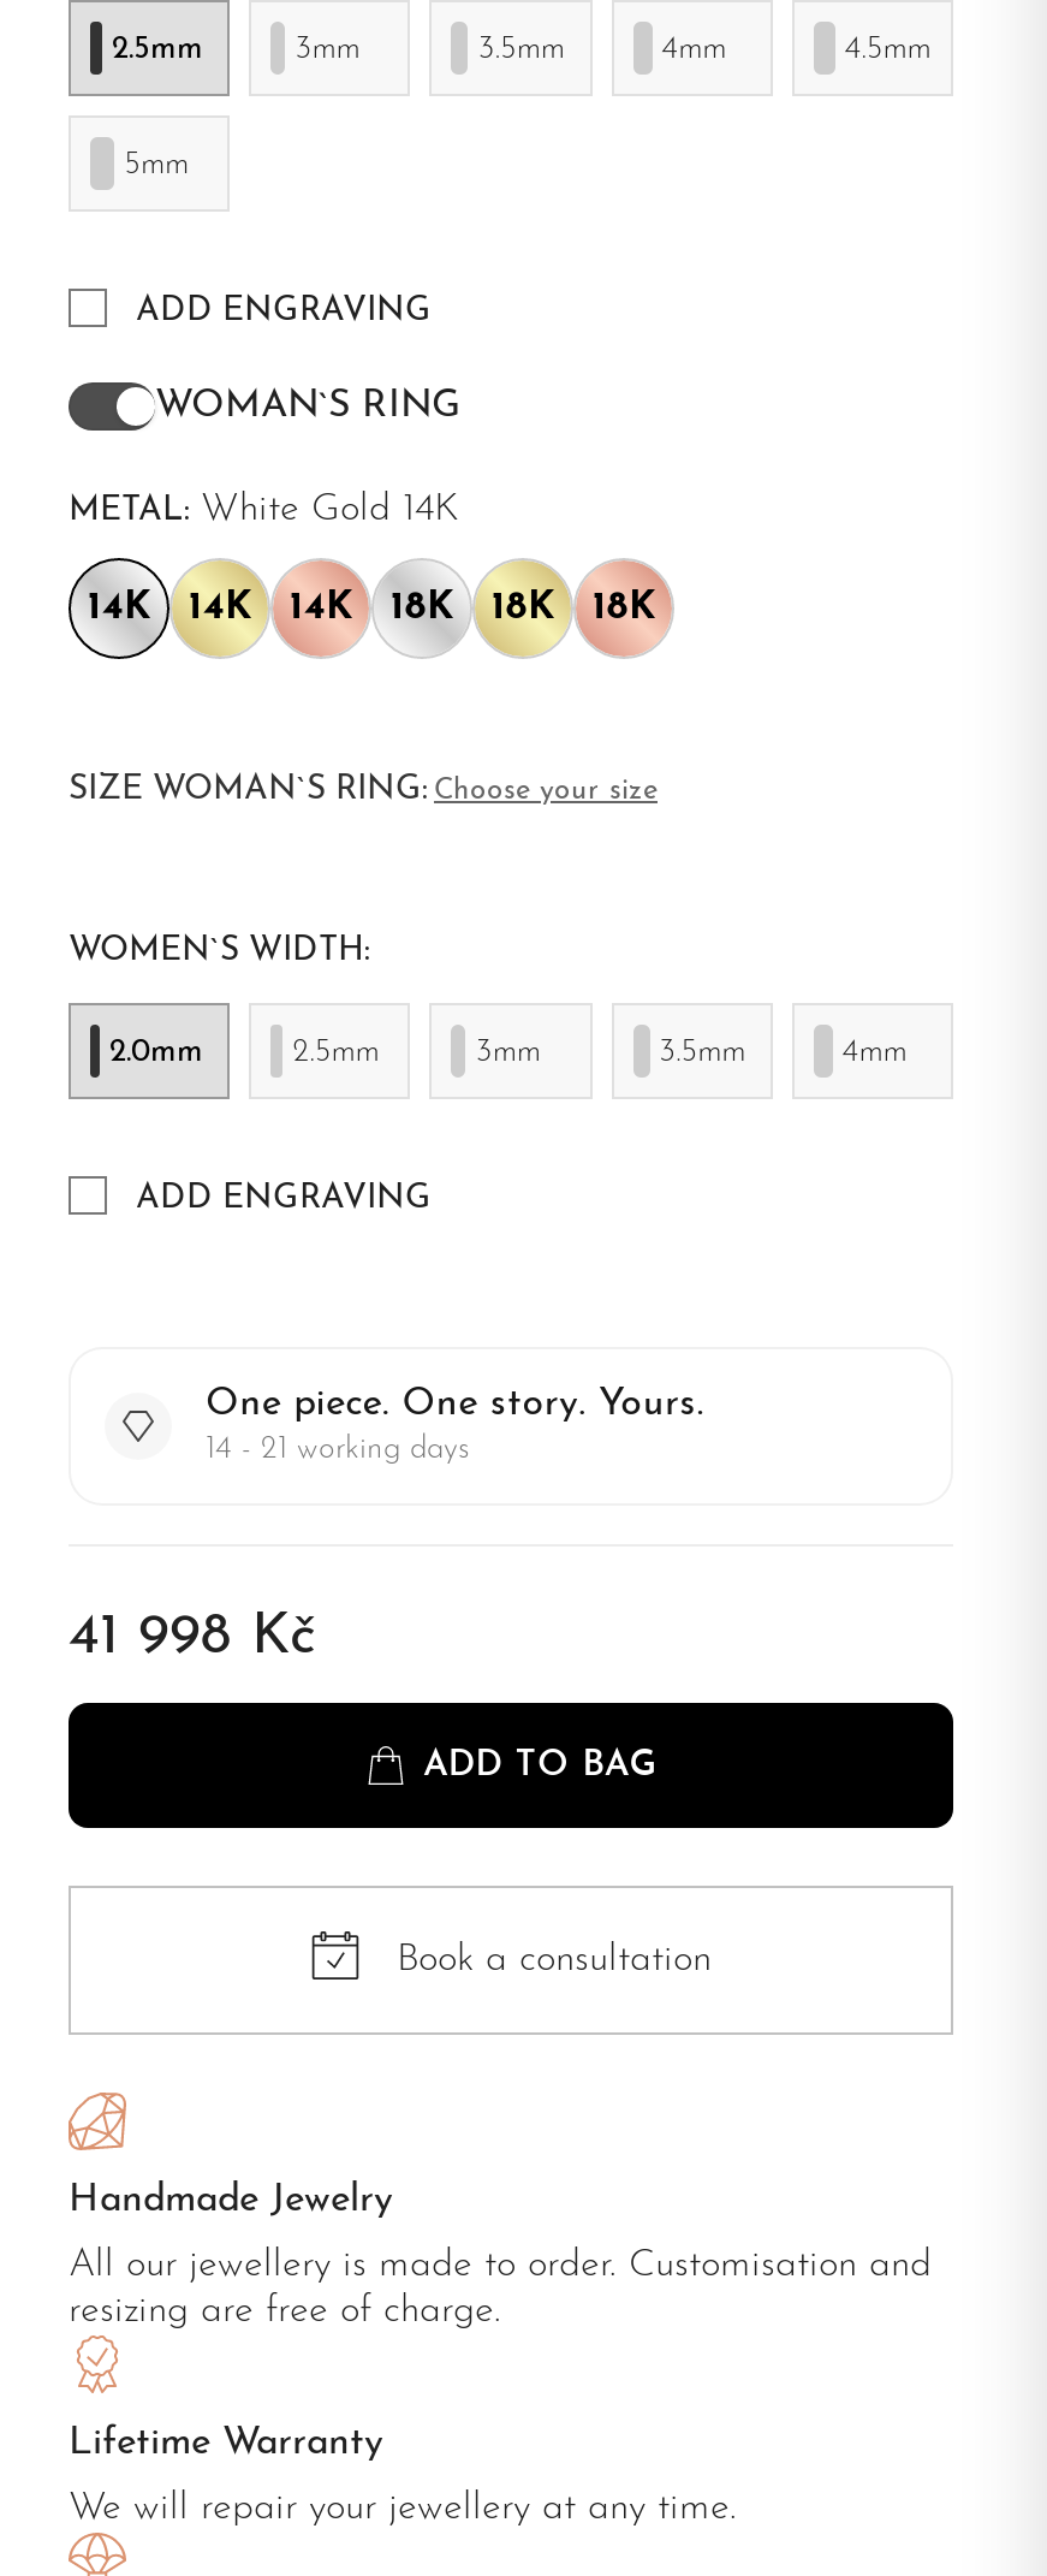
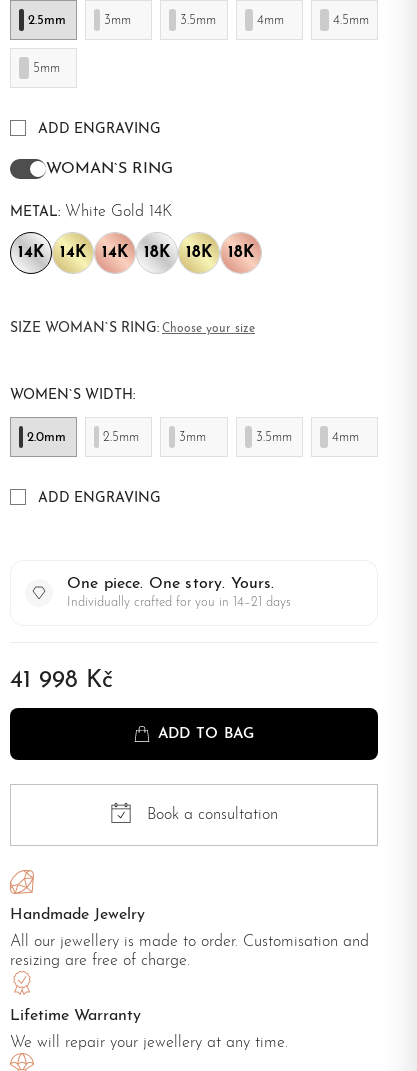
[206,1434,470,1466] 14 - 21 working days -> [67,596,291,609] Individually crafted for you in 14–21 days

